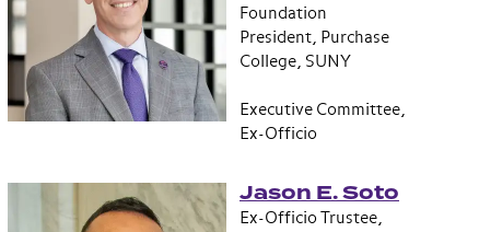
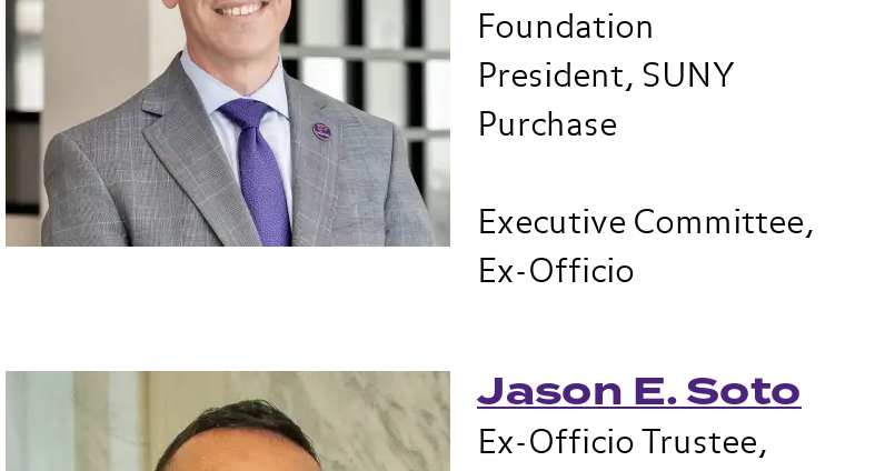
[240,30,389,46] President, Purchase -> [477,60,735,93] President, SUNY
[240,54,351,70] College, SUNY -> [477,109,617,142] Purchase

